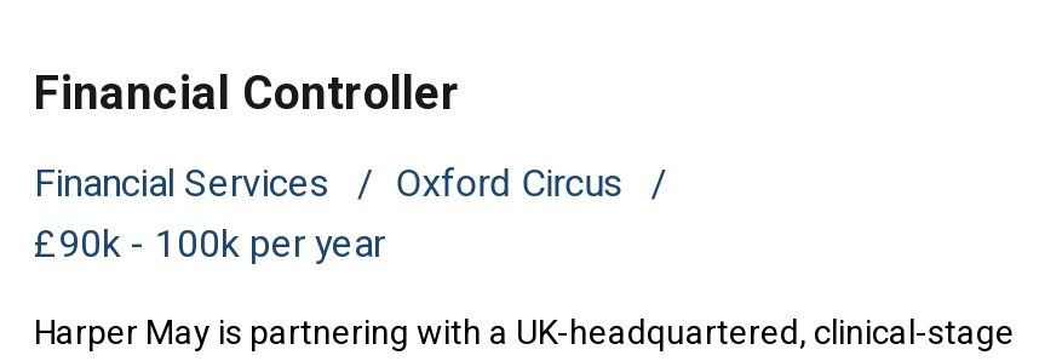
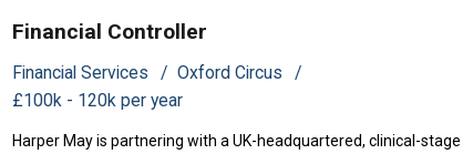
[34,220,385,267] £90k - 100k per year -> [12,90,183,111] £100k - 120k per year

